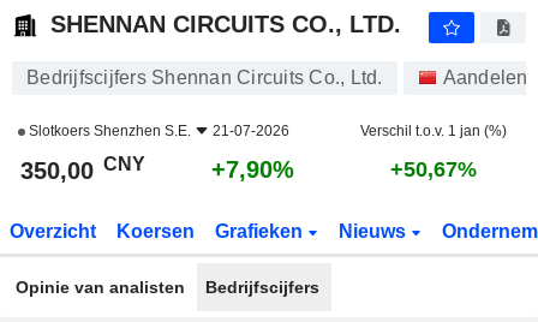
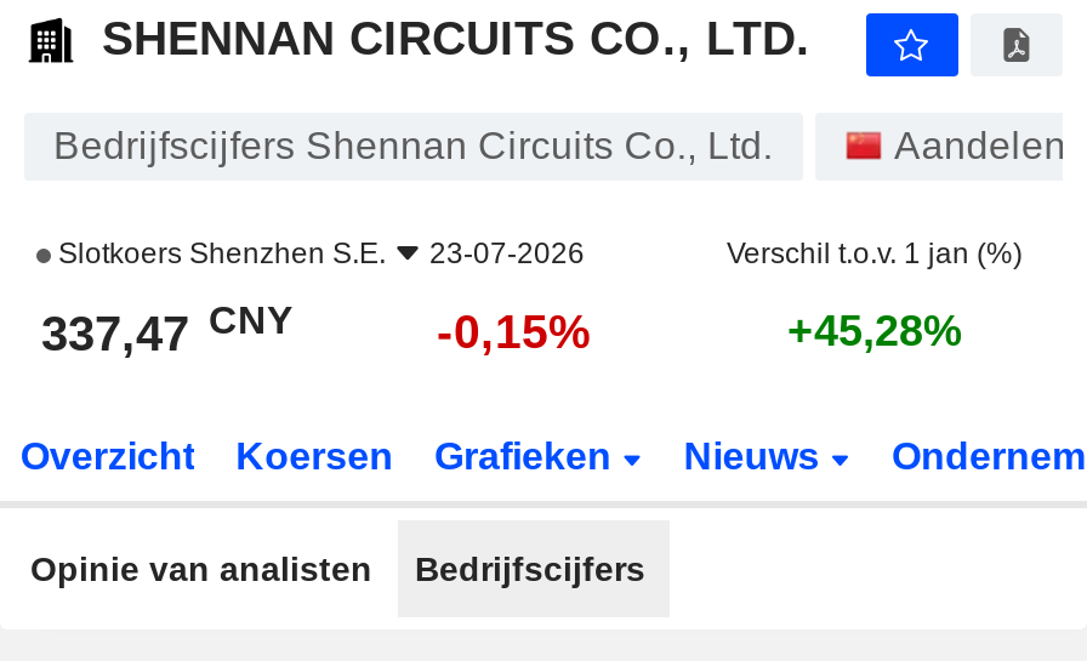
[25,123,289,139] Slotkoers Shenzhen S.E. 21-07-2026 -> [51,237,585,270] Slotkoers Shenzhen S.E. 23-07-2026
[20,153,145,184] 350,00 CNY -> [41,298,294,360] 337,47 CNY
[211,156,294,183] +7,90% -> [437,304,592,358] -0,15%
[390,157,477,181] +50,67% -> [787,307,962,355] +45,28%

